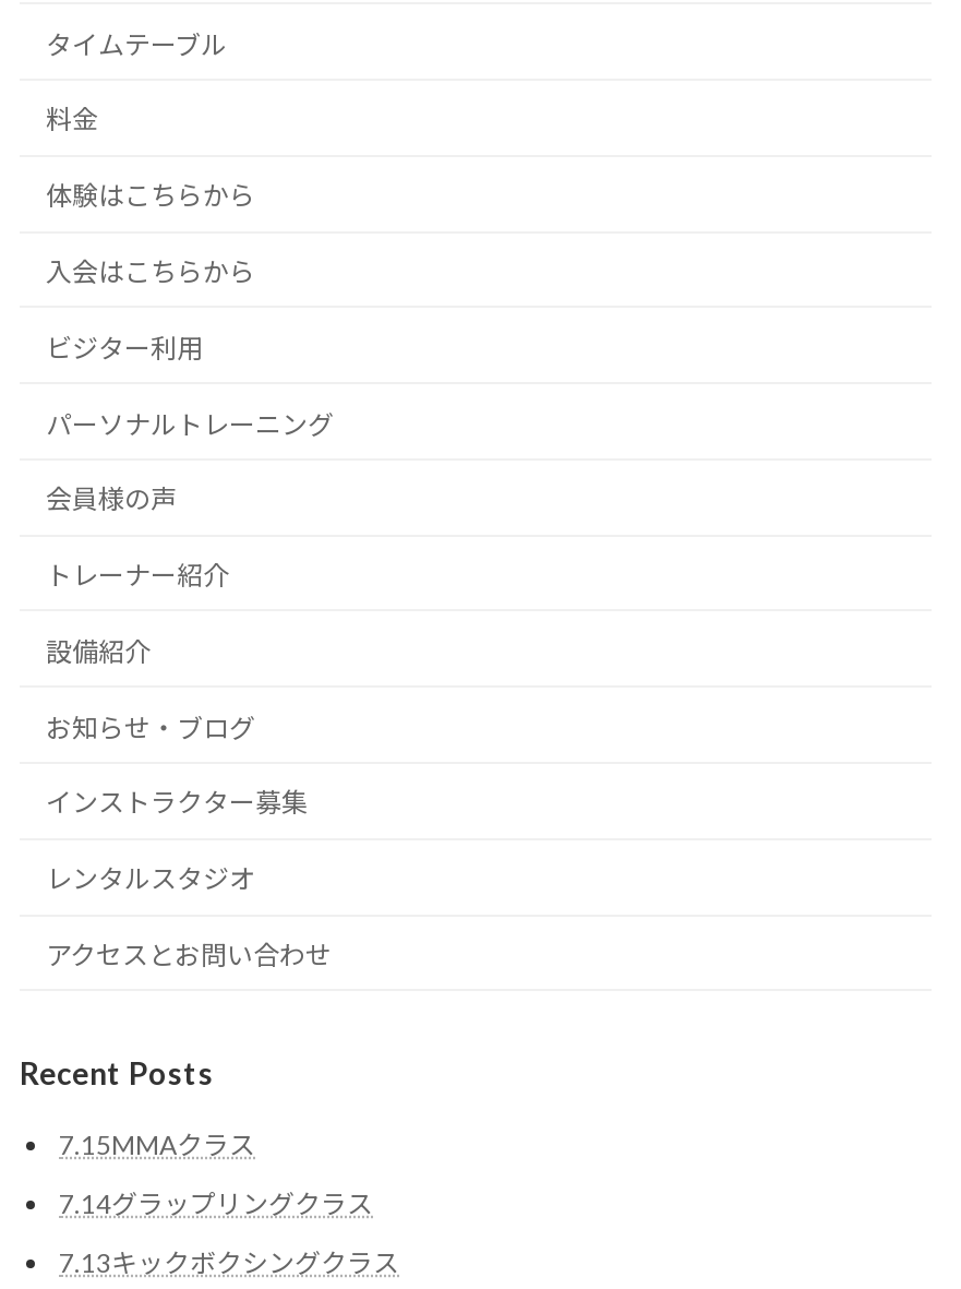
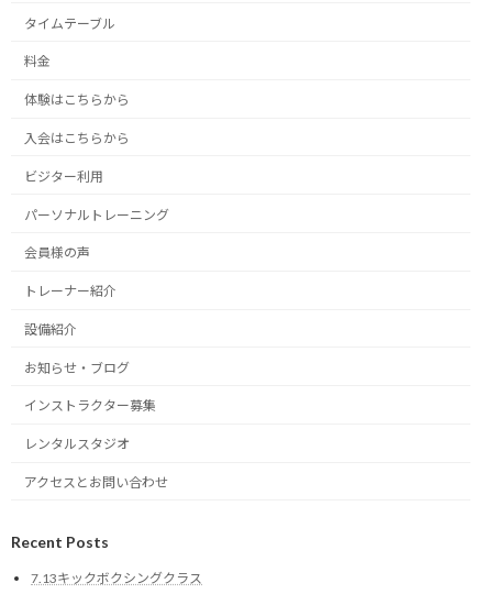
[59,1129,373,1220] 7.15MMAクラス | 7.14グラップリングクラス -> none

